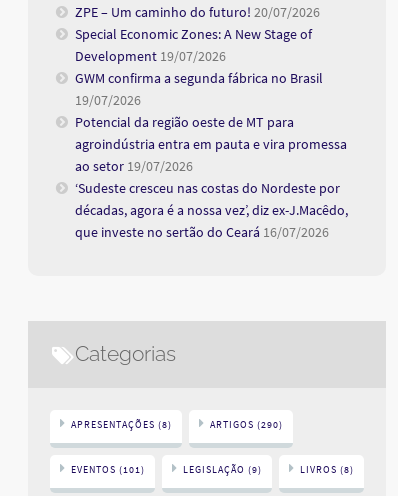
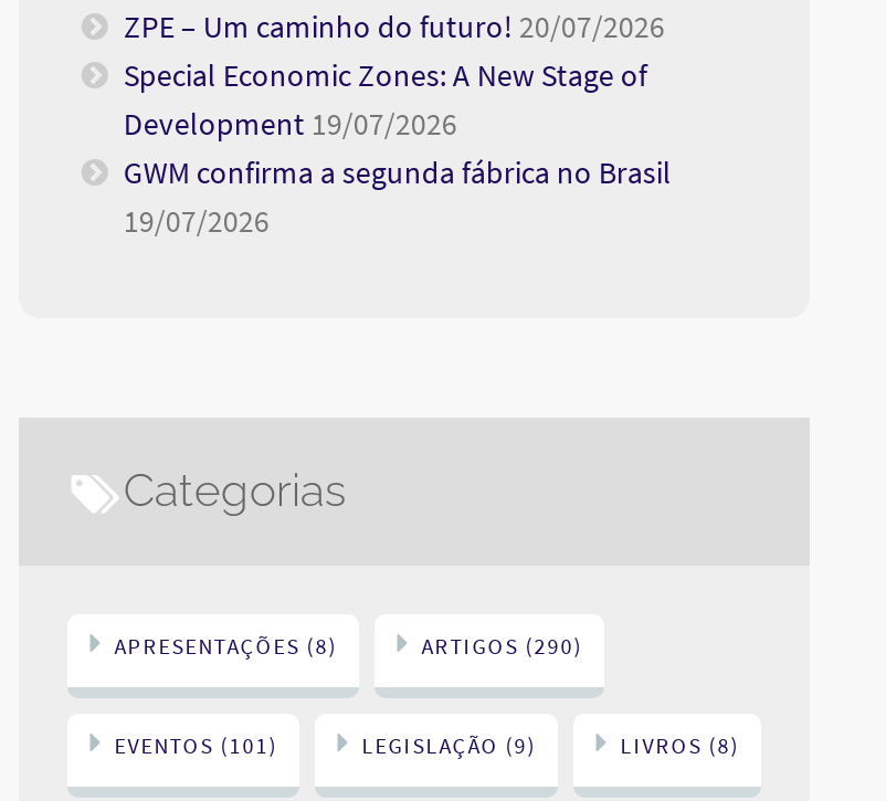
[75,113,348,241] Potencial da região oeste de MT para | agroindústria entra em pauta e vira promessa | ao setor 19/07/2026 | ‘Sudeste cresceu nas costas do Nordeste por | décadas, agora é a nossa vez’, diz ex-J.Macêdo, | que investe no sertão do Ceará 16/07/2026 -> none

